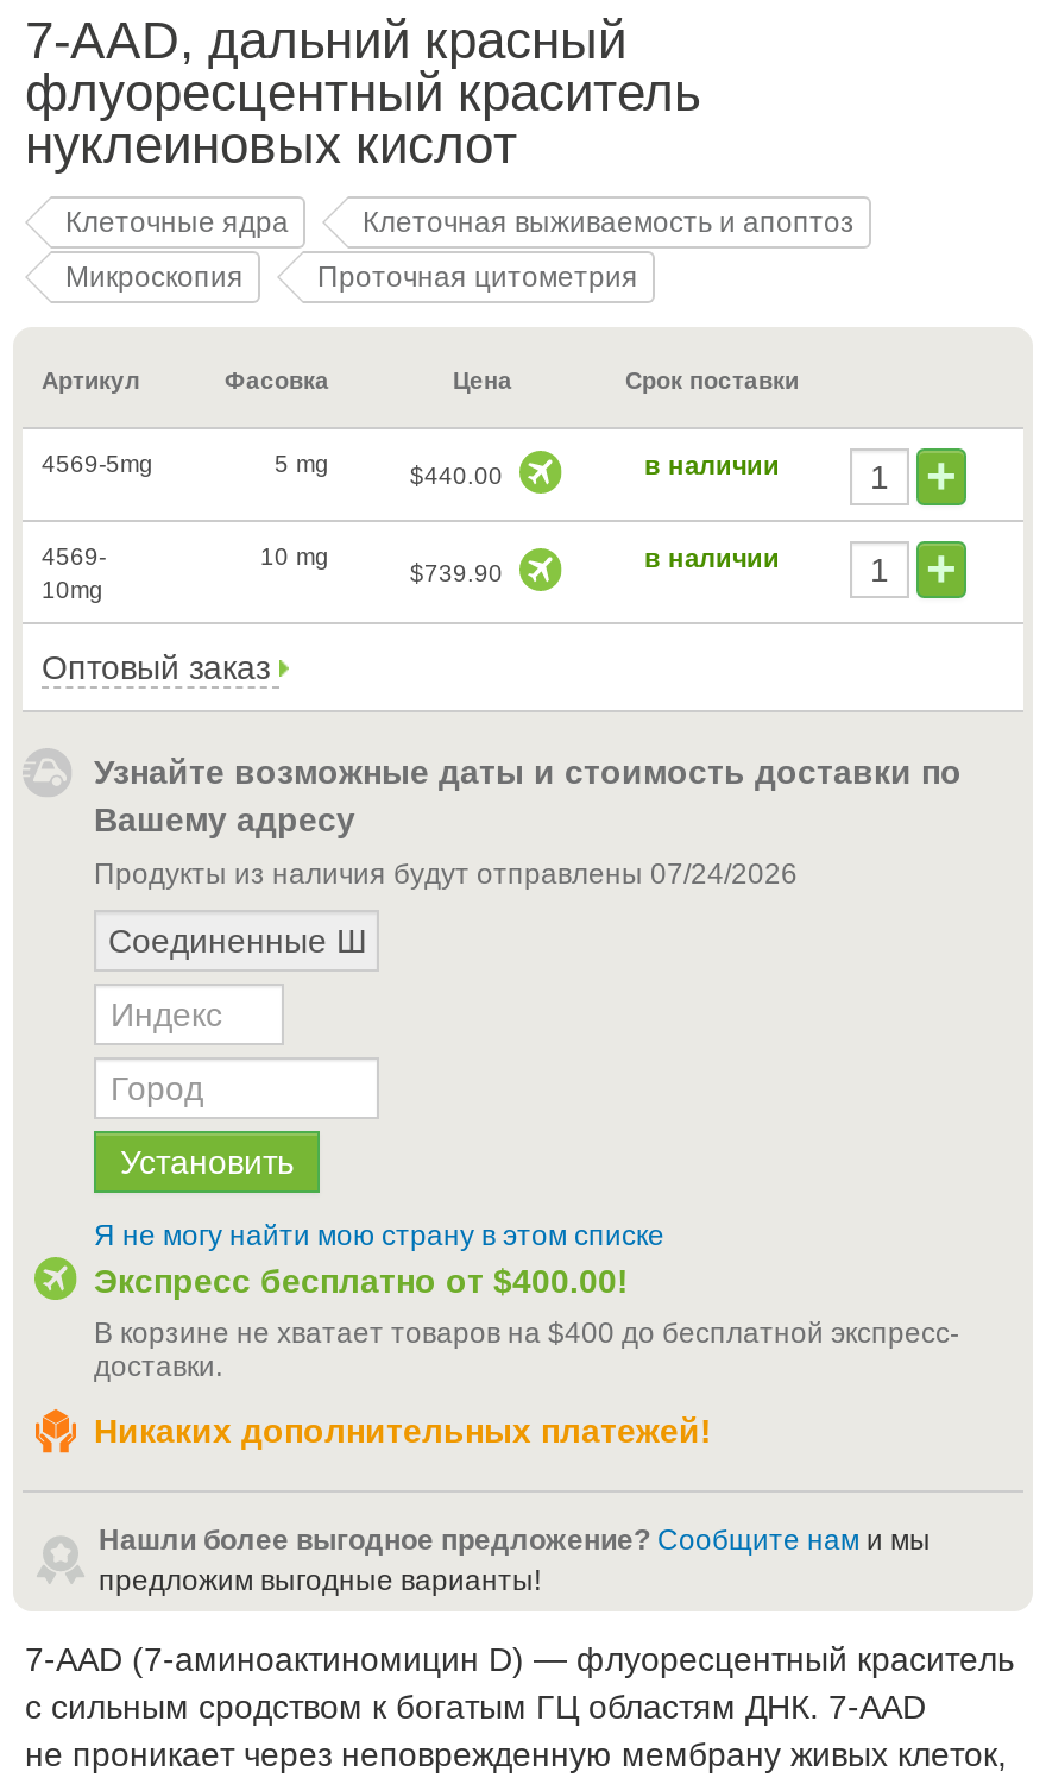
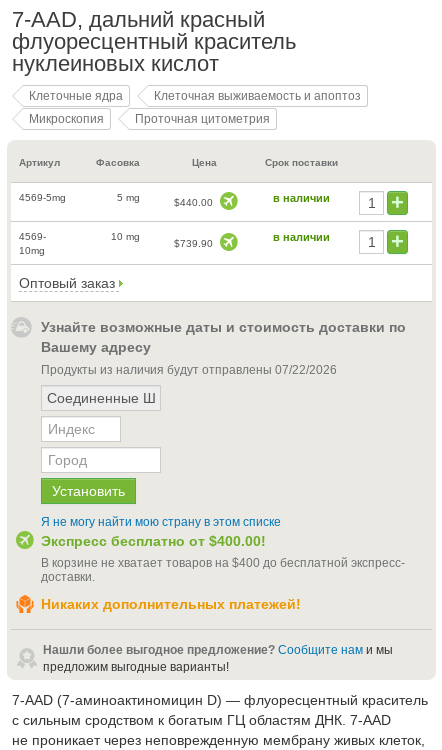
[94,857,798,890] Продукты из наличия будут отправлены 07/24/2026 -> [41,363,337,377] Продукты из наличия будут отправлены 07/22/2026

